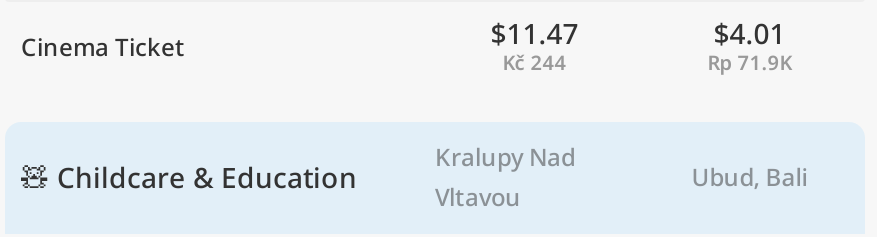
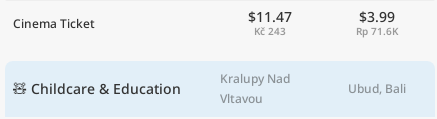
[713,14,785,52] $4.01 -> [359,7,395,26] $3.99
[503,48,567,76] Kč 244 -> [254,24,286,38] Kč 243
[707,48,791,76] Rp 71.9K -> [356,24,398,38] Rp 71.6K

